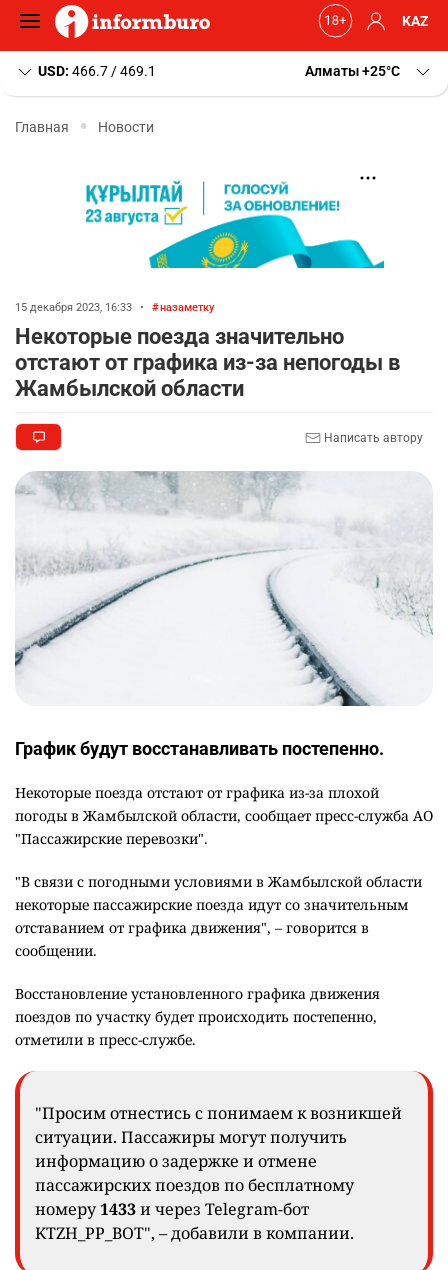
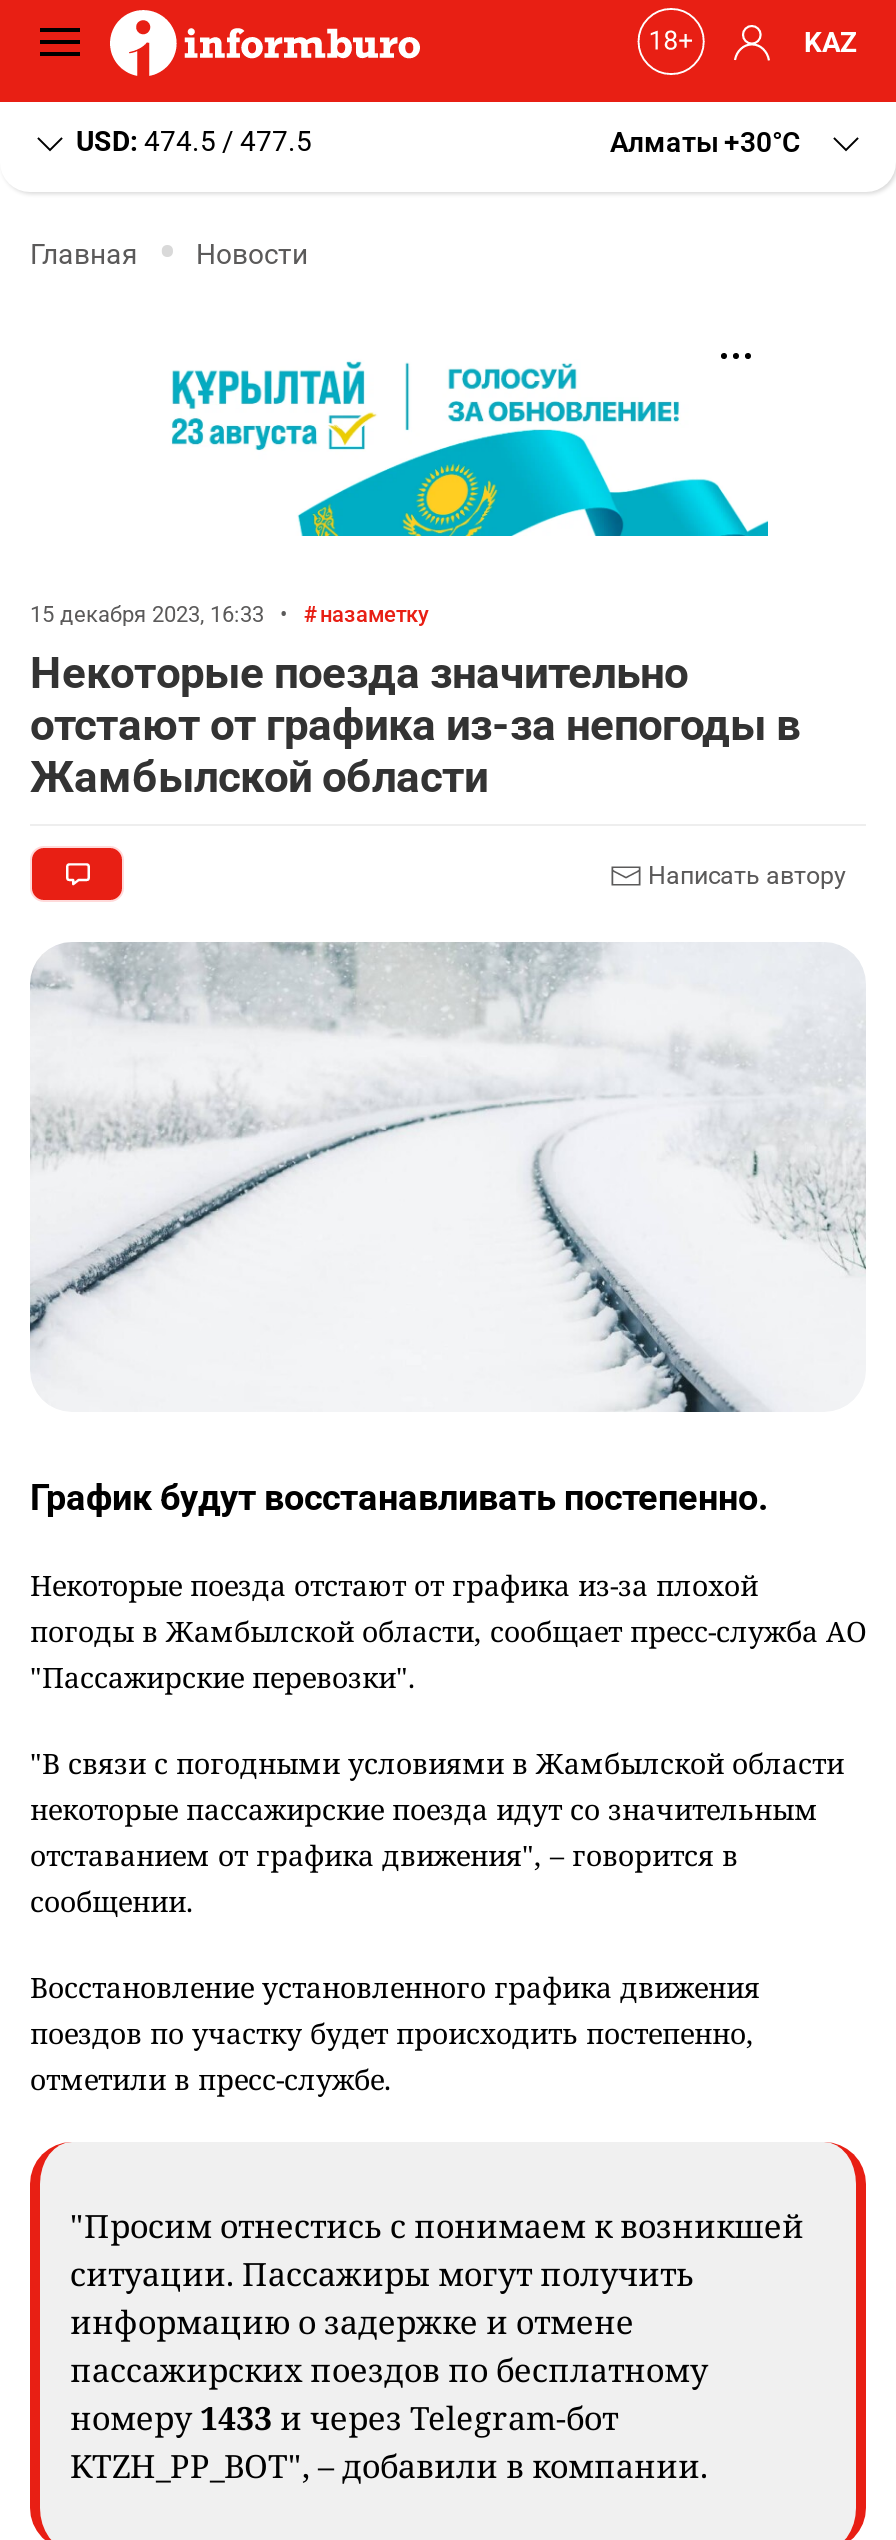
[38,63,156,79] USD: 466.7 / 469.1 -> [76,126,312,158] USD: 474.5 / 477.5
[305,63,400,79] Алматы +25 C -> [610,126,800,158] Алматы +30 C

